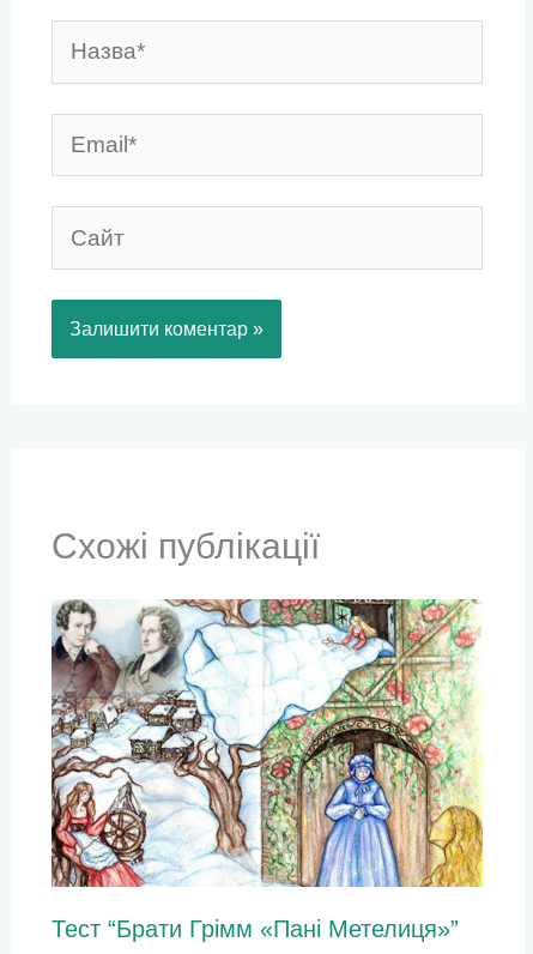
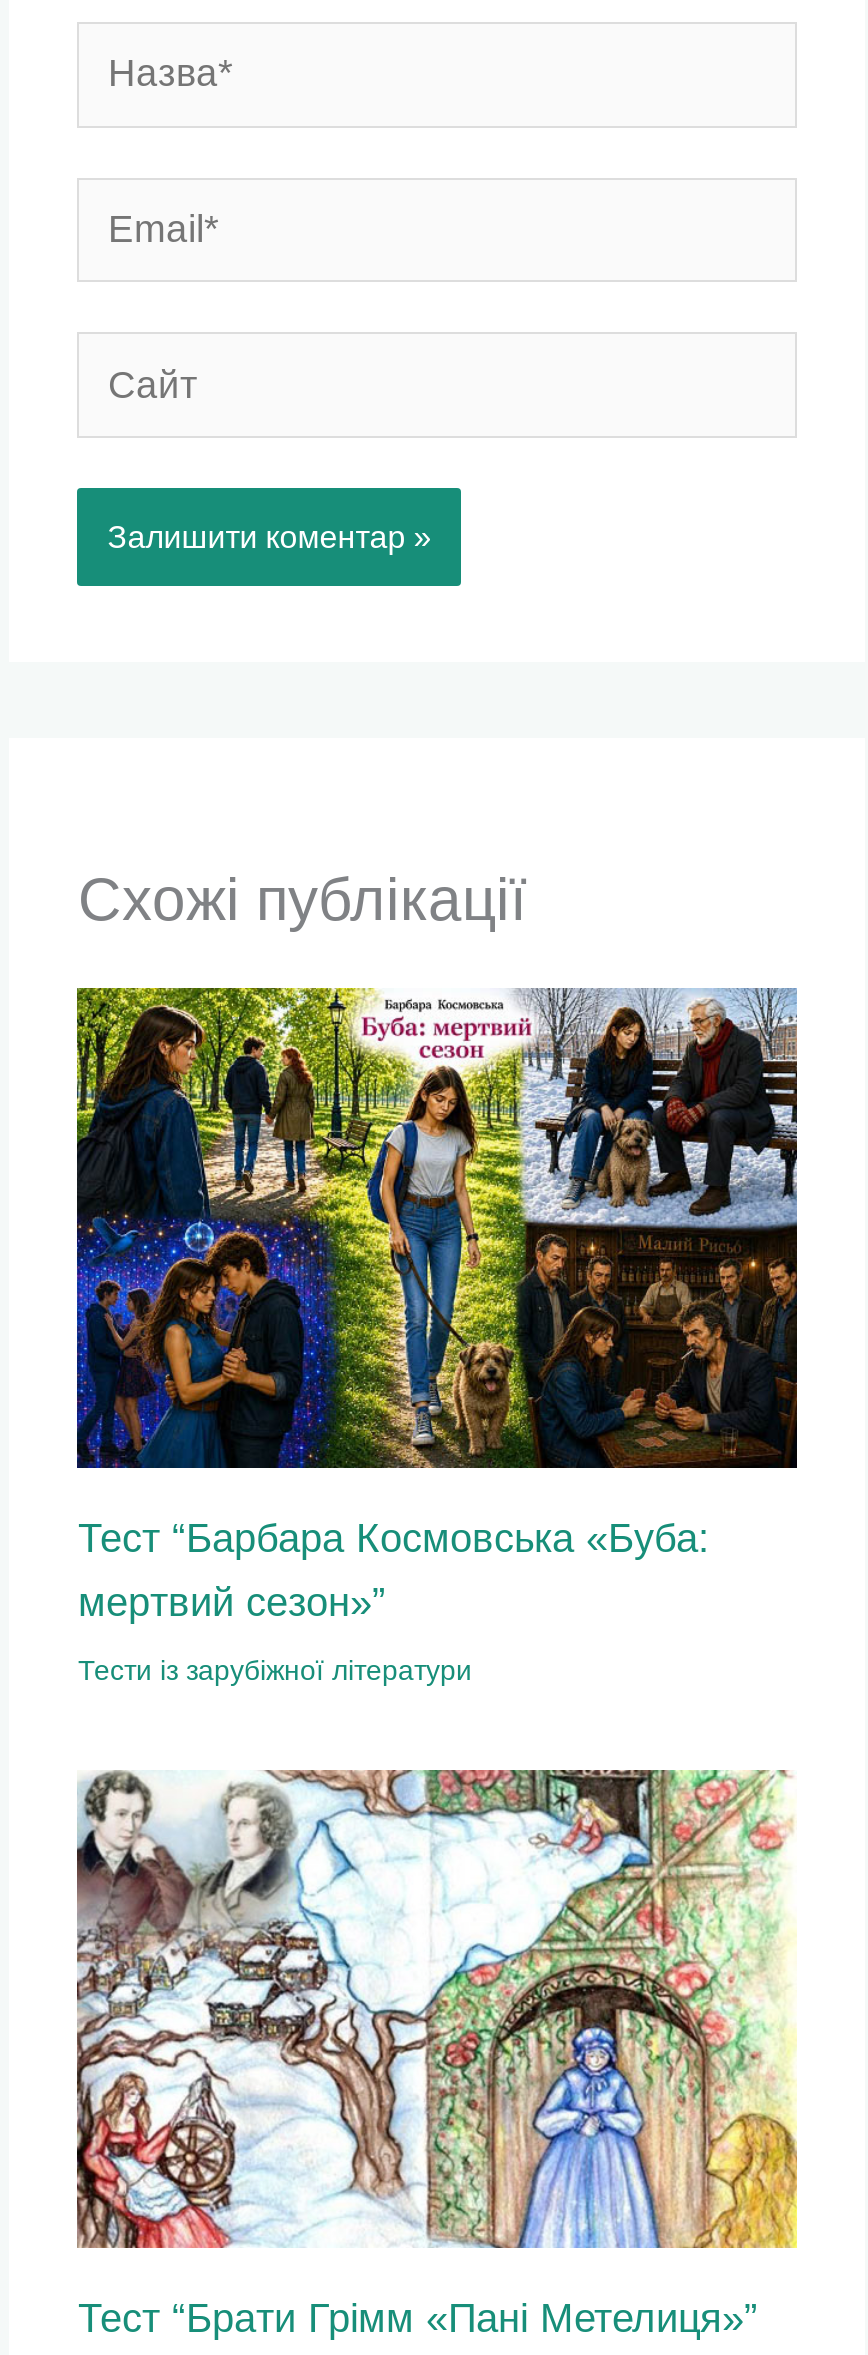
none -> [75,986,799,1685] [image] | Тест “Барбара Космовська «Буба: | мертвий сезон»” | Тести із зарубіжної літератури

